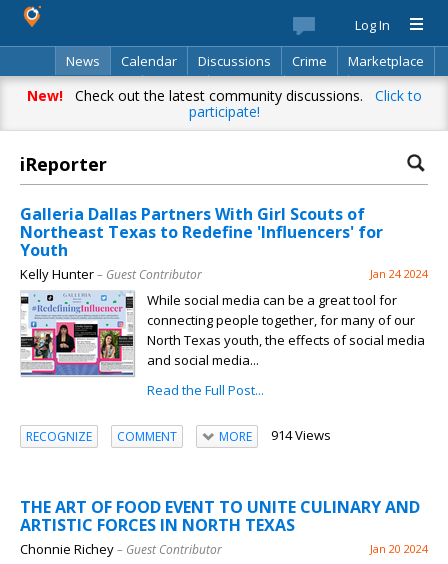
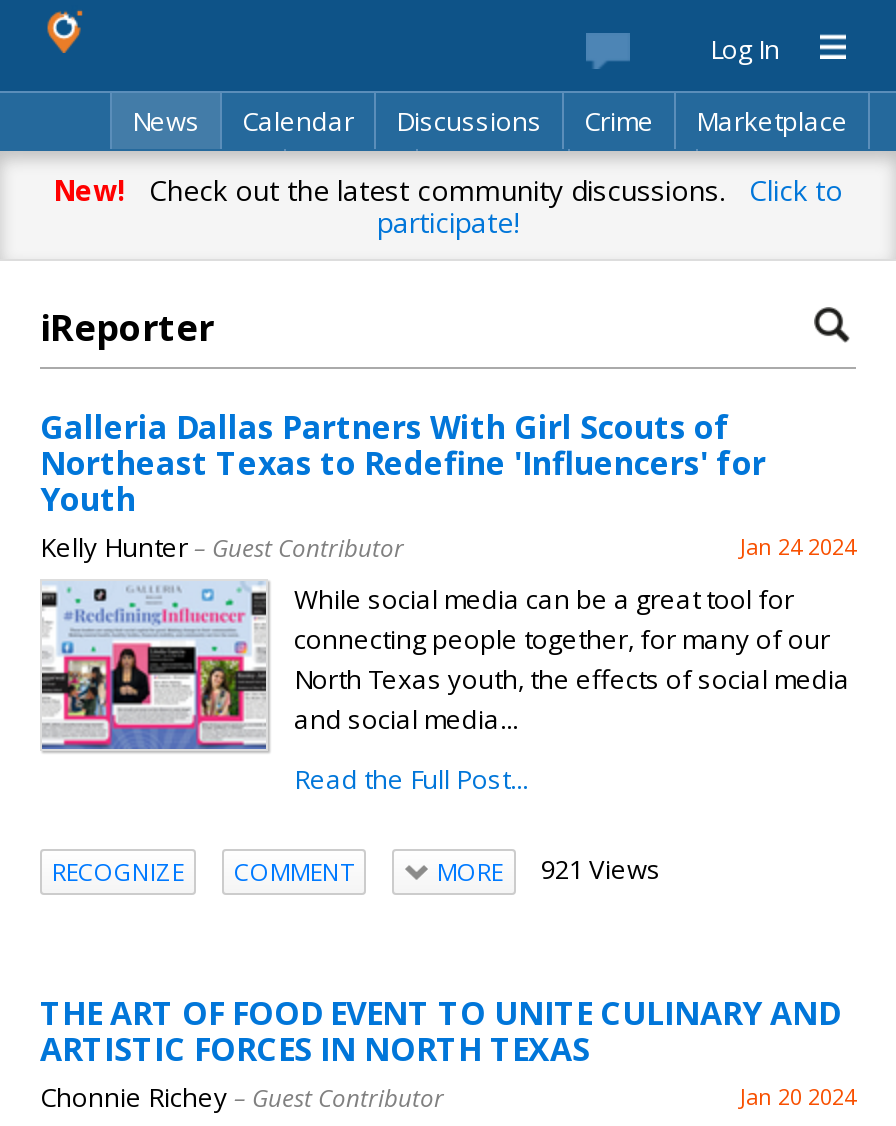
[218,426,330,445] MORE 914 Views -> [437,851,661,889] MORE 921 Views

